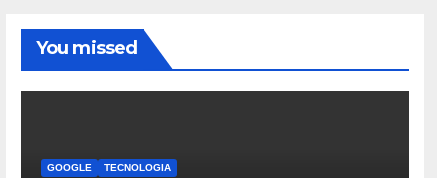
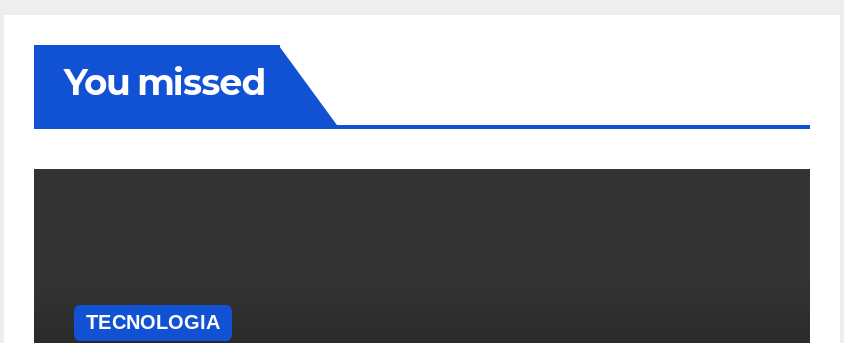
[47,162,92,173] GOOGLE -> none

